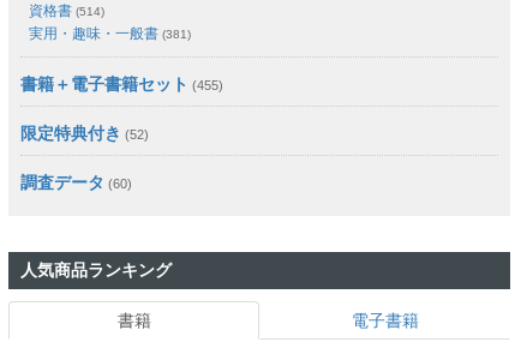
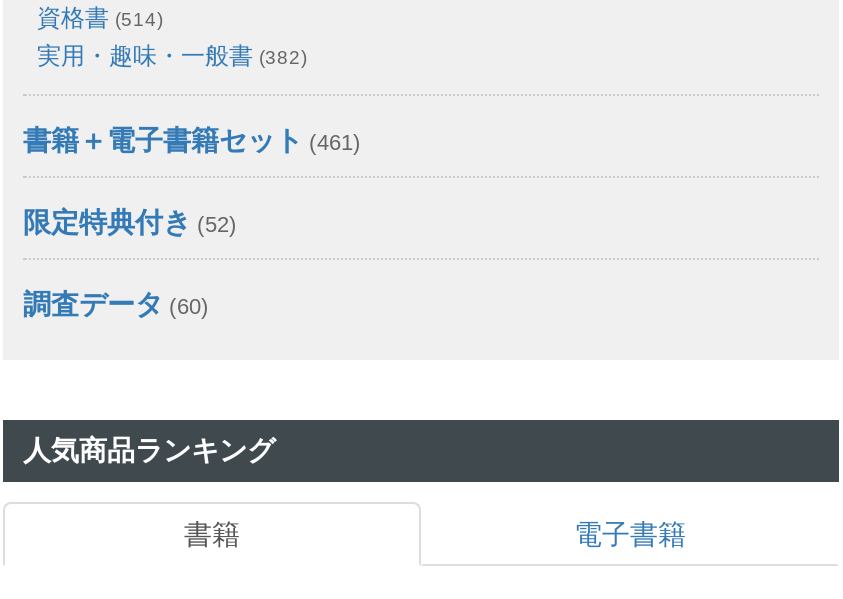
[29,25,191,42] 実用・趣味・一般書(381) -> [37,42,307,70] 実用・趣味・一般書(382)
[20,75,223,94] 書籍＋電子書籍セット(455) -> [23,124,361,156] 書籍＋電子書籍セット(461)

